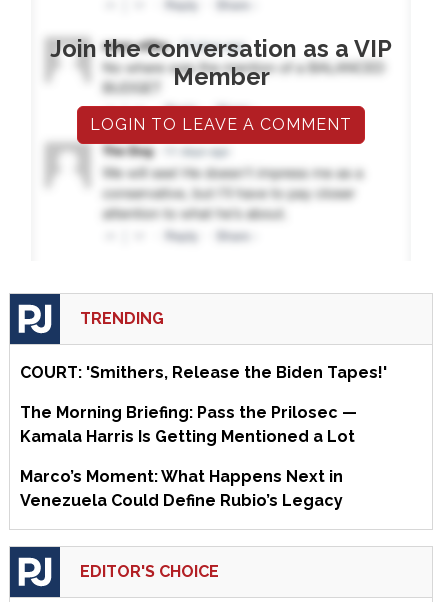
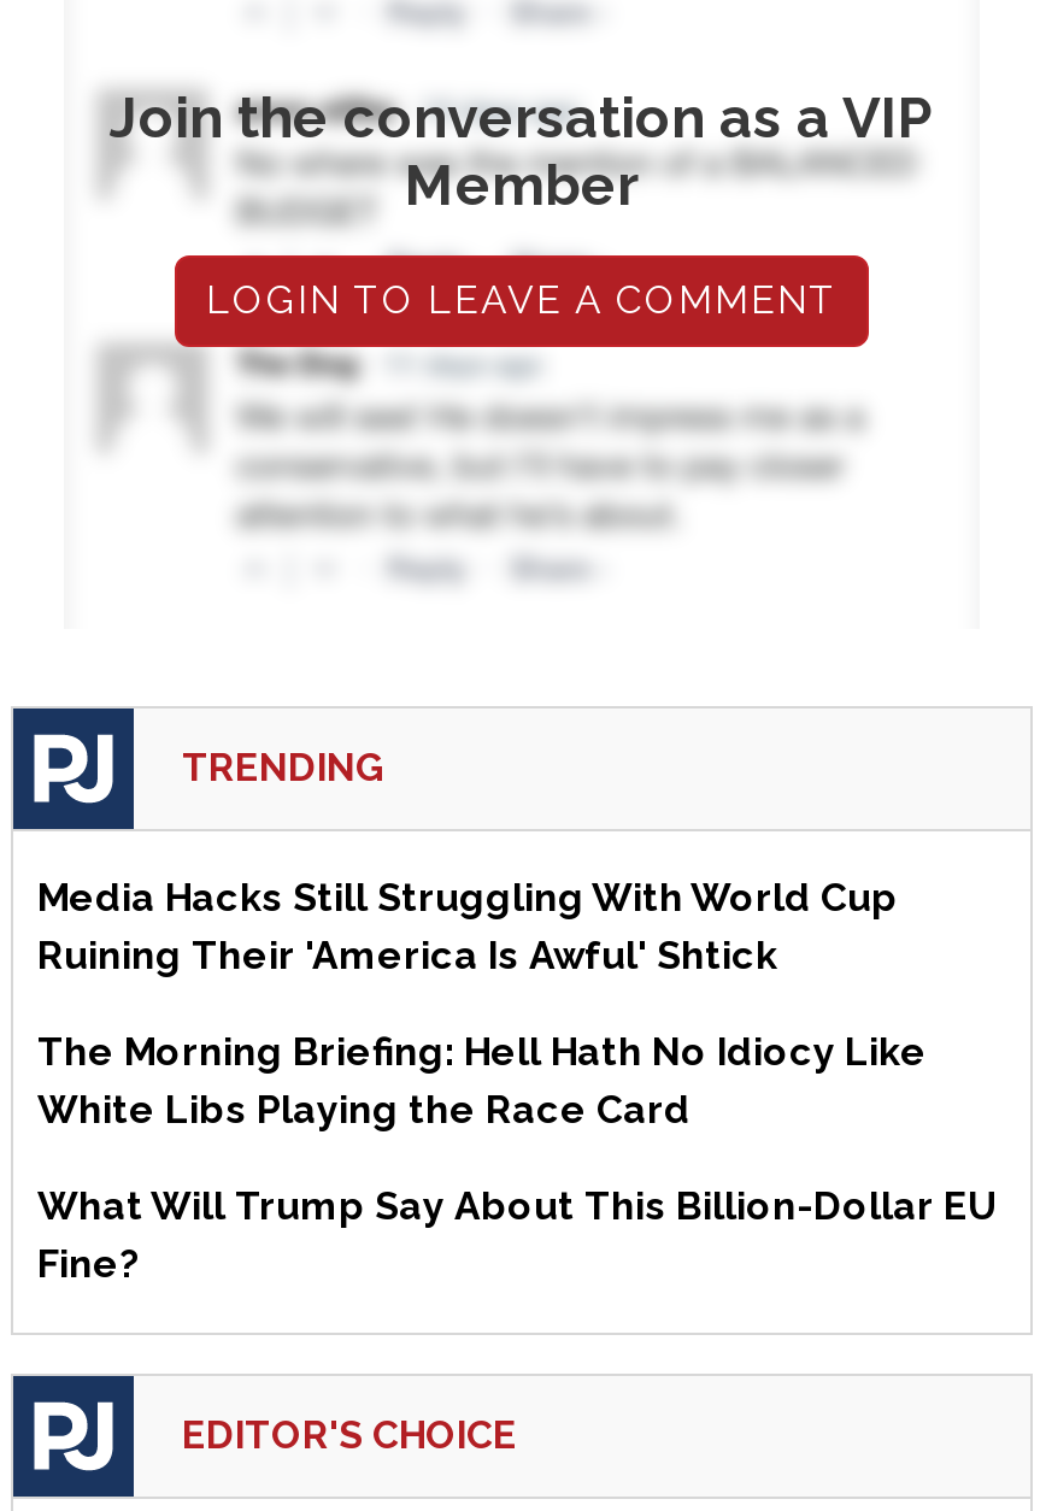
[20,362,387,381] COURT: 'Smithers, Release the Biden Tapes!' -> [37,874,898,977] Media Hacks Still Struggling With World Cup | Ruining Their 'America Is Awful' Shtick
[20,402,357,445] The Morning Briefing: Pass the Prilosec — | Kamala Harris Is Getting Mentioned a Lot -> [37,1028,927,1131] The Morning Briefing: Hell Hath No Idiocy Like | White Libs Playing the Race Card
[20,466,343,509] Marco’s Moment: What Happens Next in | Venezuela Could Define Rubio’s Legacy -> [37,1182,997,1286] What Will Trump Say About This Billion-Dollar EU | Fine?

